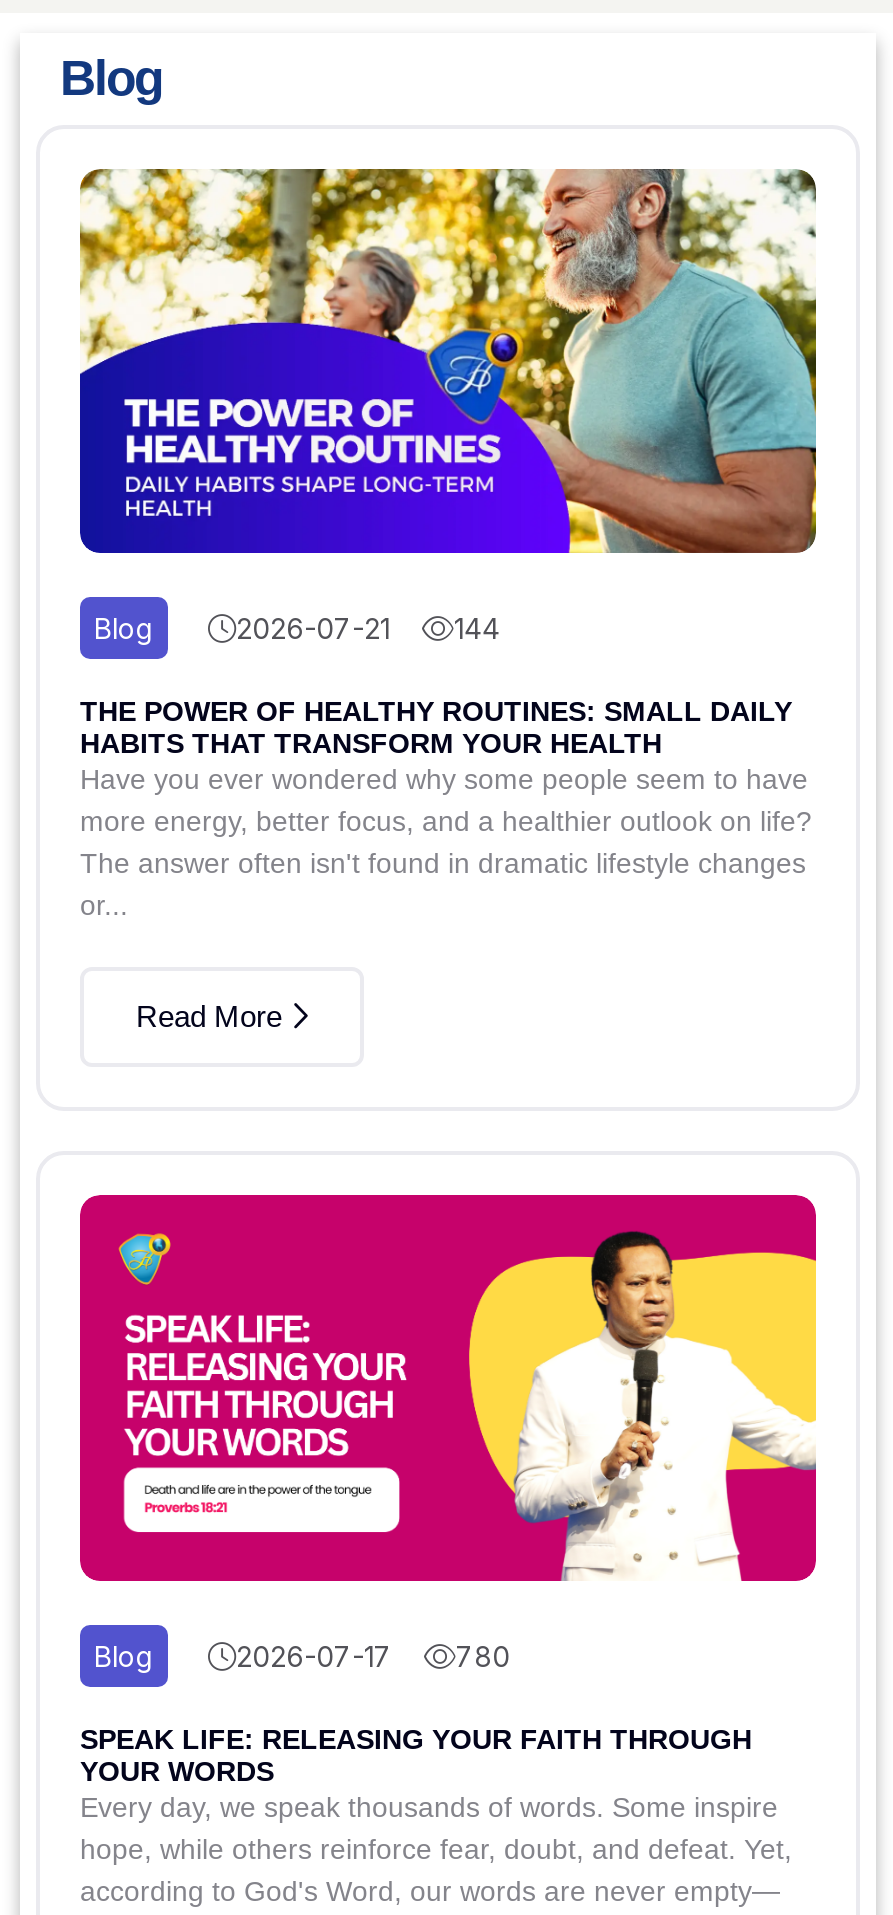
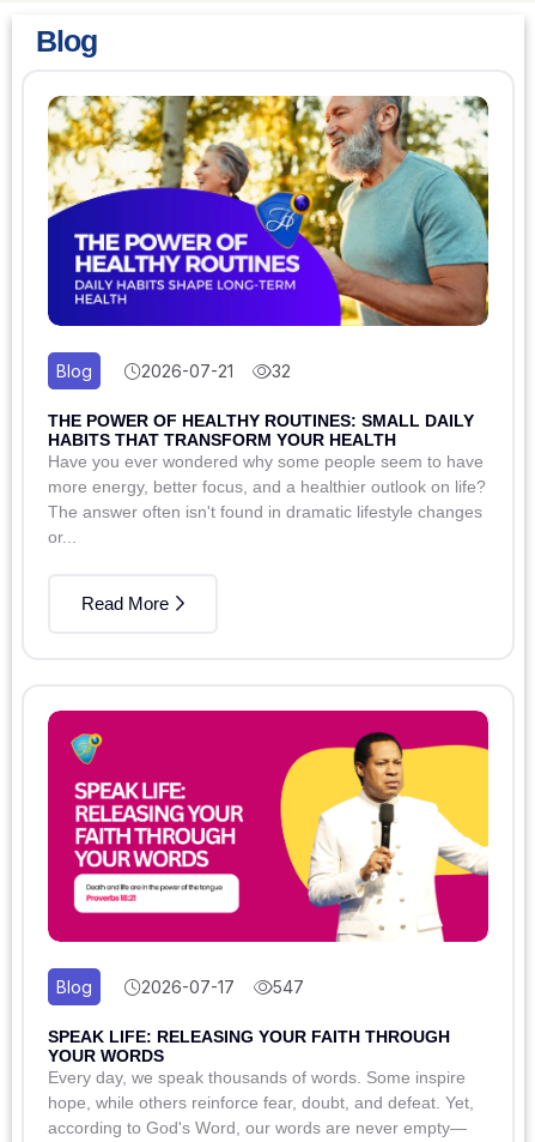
[236,612,500,646] 2026-07-21 144 -> [141,361,291,382] 2026-07-21 32
[236,1639,510,1673] 2026-07-17 780 -> [141,977,304,997] 2026-07-17 547

